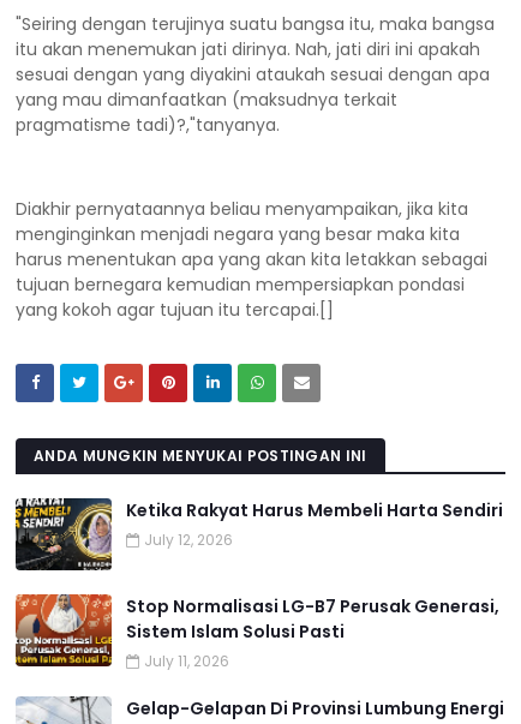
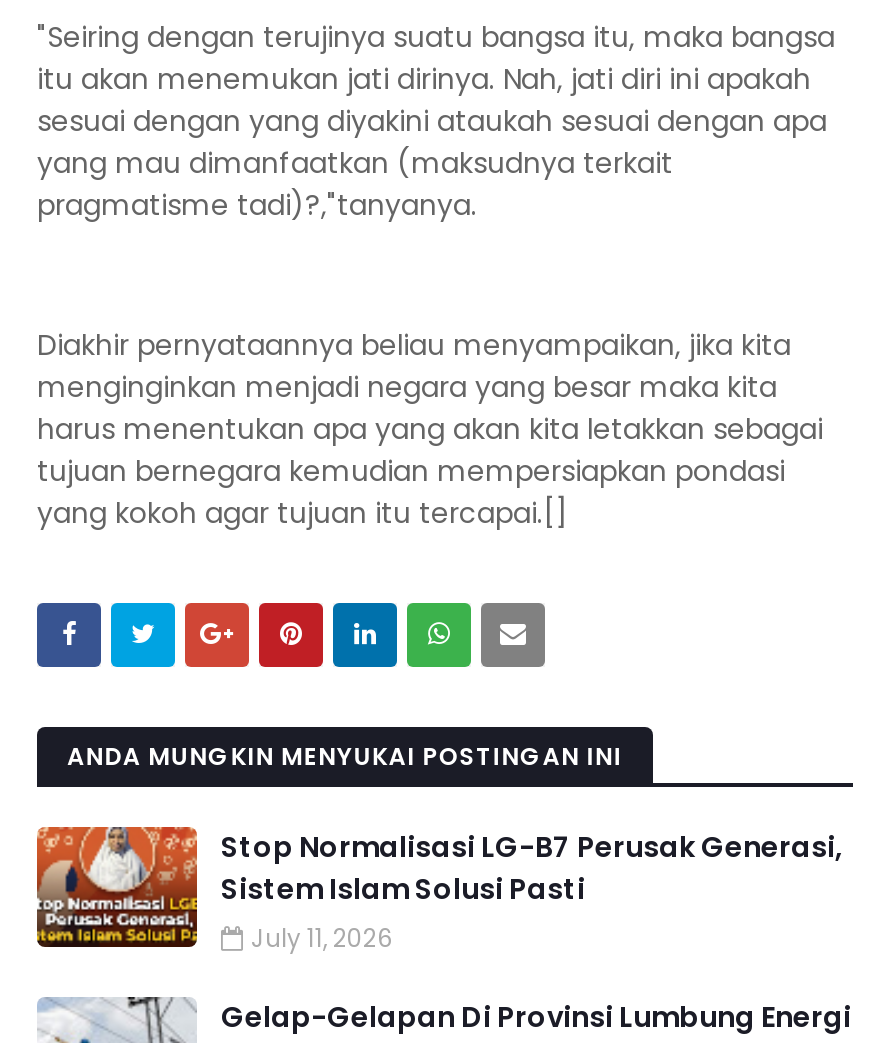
[14,497,503,572] [image] | Ketika Rakyat Harus Membeli Harta Sendiri | July 12, 2026 -> none

